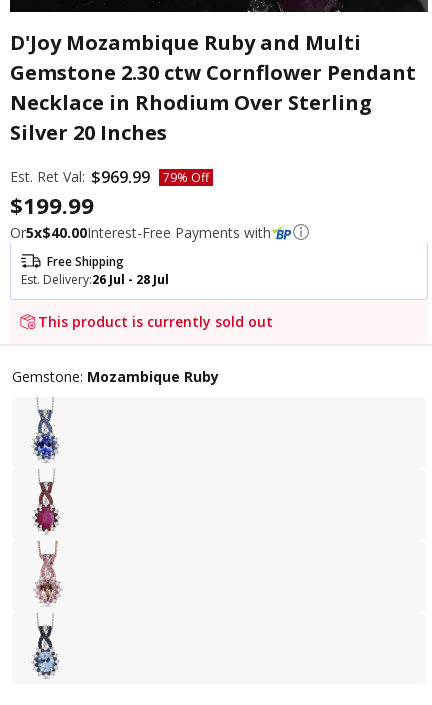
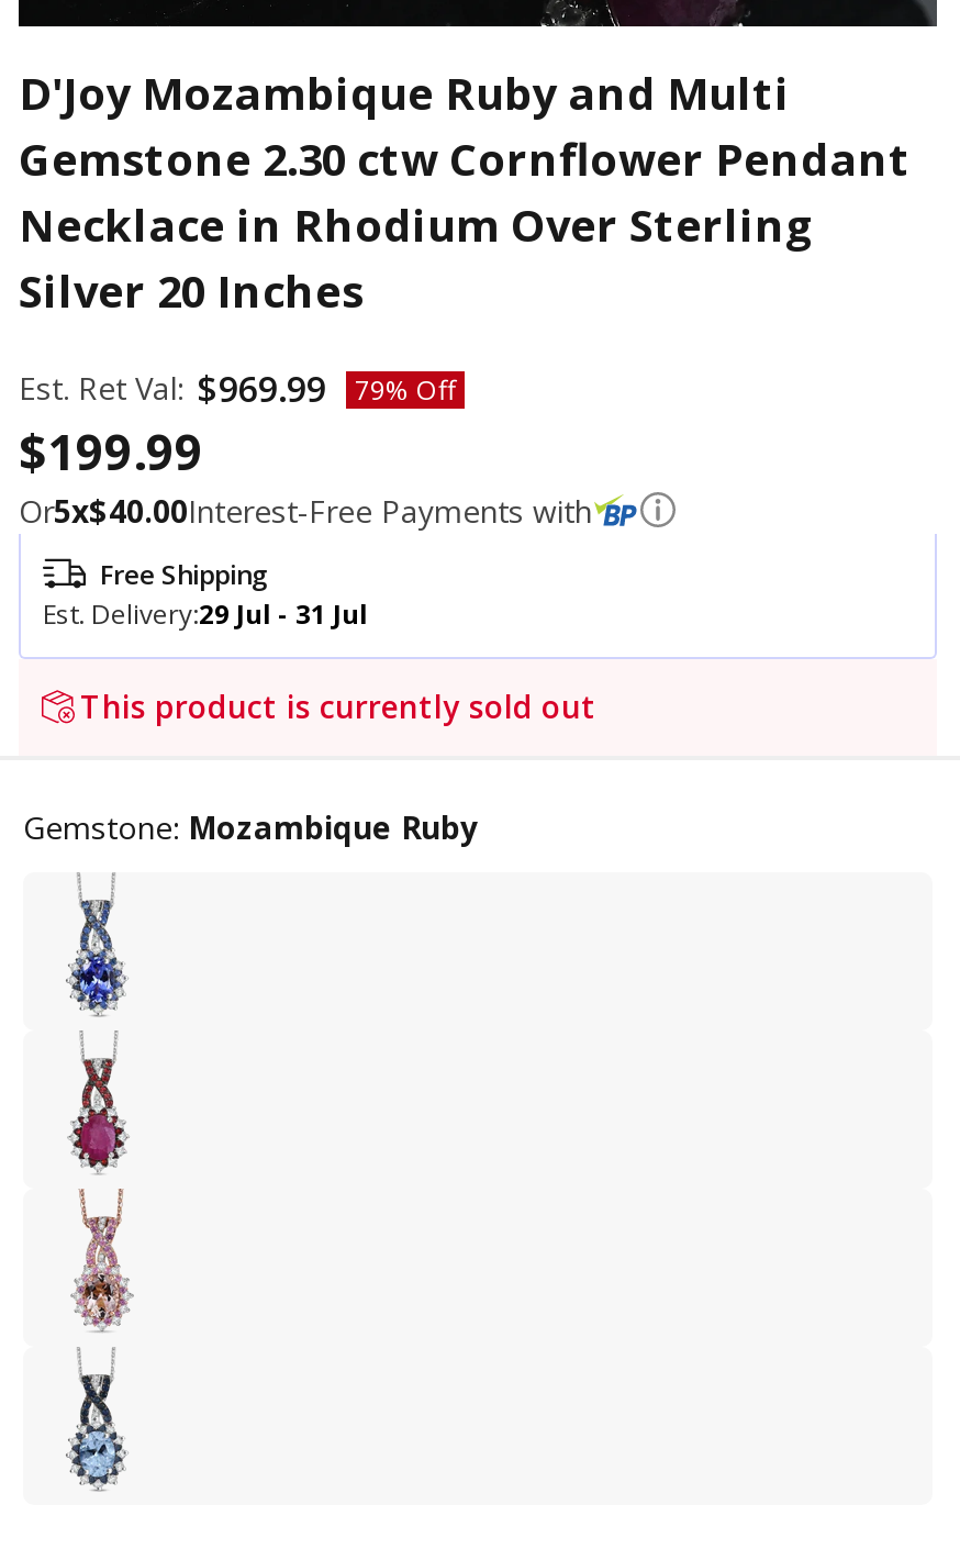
[21,271,169,288] Est. Delivery:26 Jul - 28 Jul -> [43,595,368,633] Est. Delivery:29 Jul - 31 Jul

